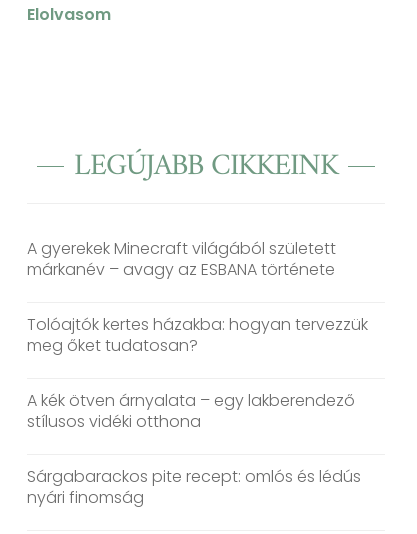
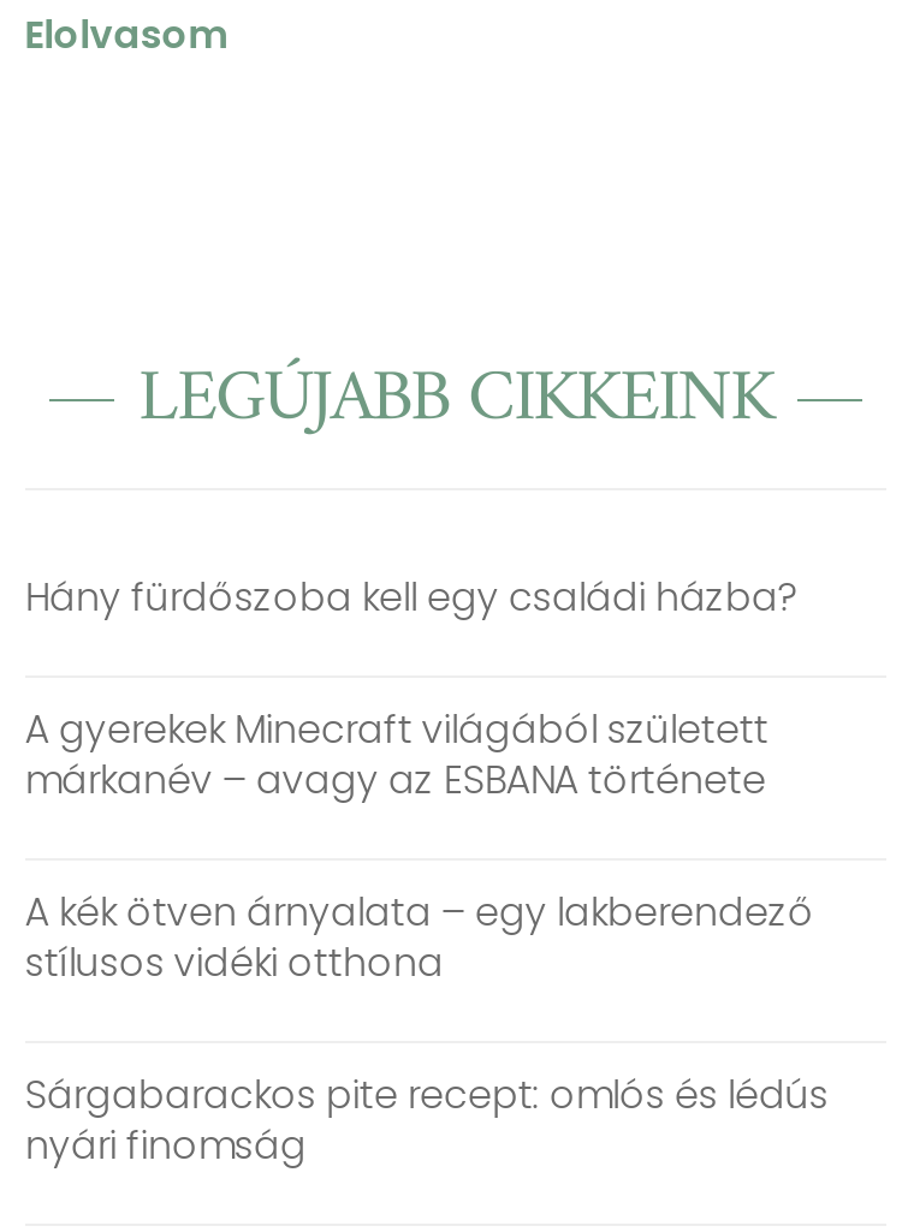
none -> [25,569,799,625] Hány fürdőszoba kell egy családi házba?
moved [27,237,336,281] -> [25,702,768,807]: A gyerekek Minecraft világából született | márkanév – avagy az ESBANA története
[27,313,368,357] Tolóajtók kertes házakba: hogyan tervezzük | meg őket tudatosan? -> none

